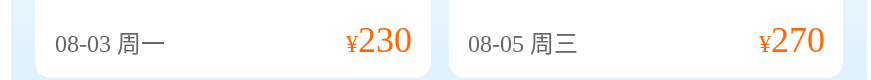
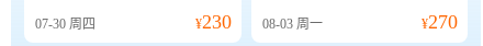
[55,30,165,58] 08-03周一 -> [35,16,96,32] 07-30周四
[346,20,578,60] ¥230 08-05周三 -> [195,11,322,33] ¥230 08-03周一

